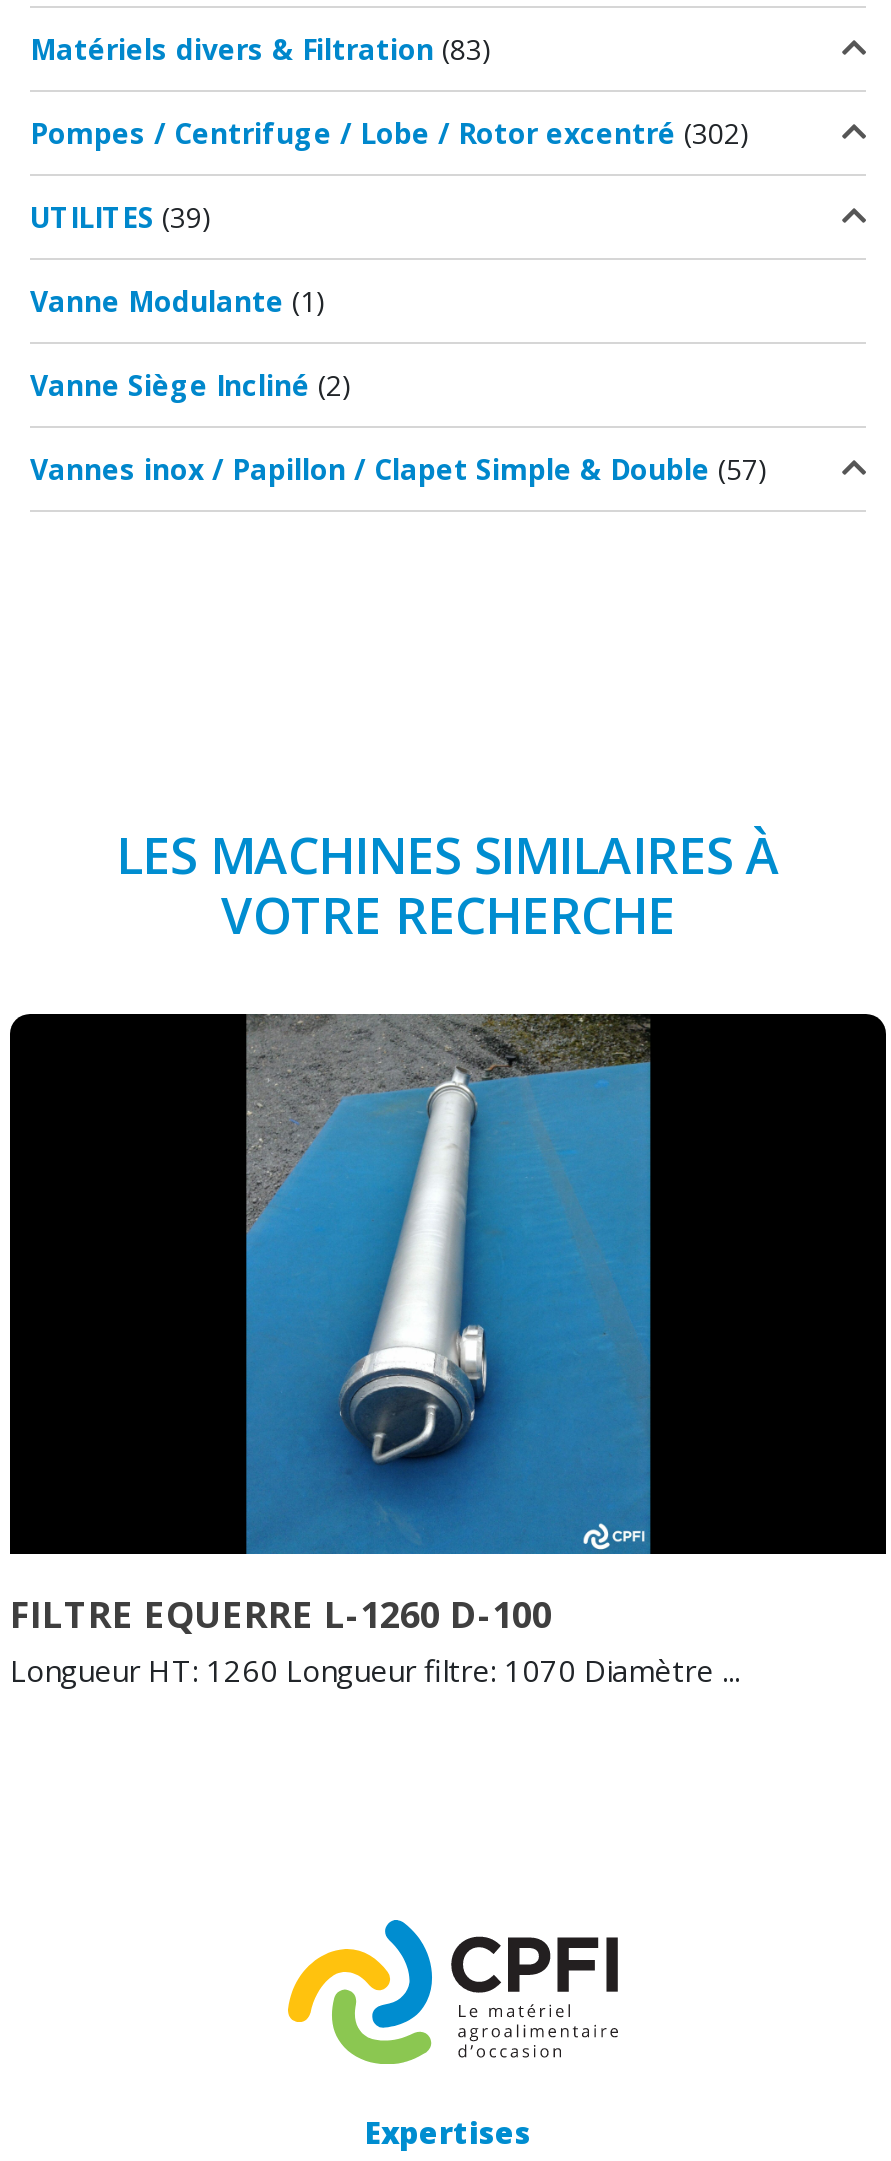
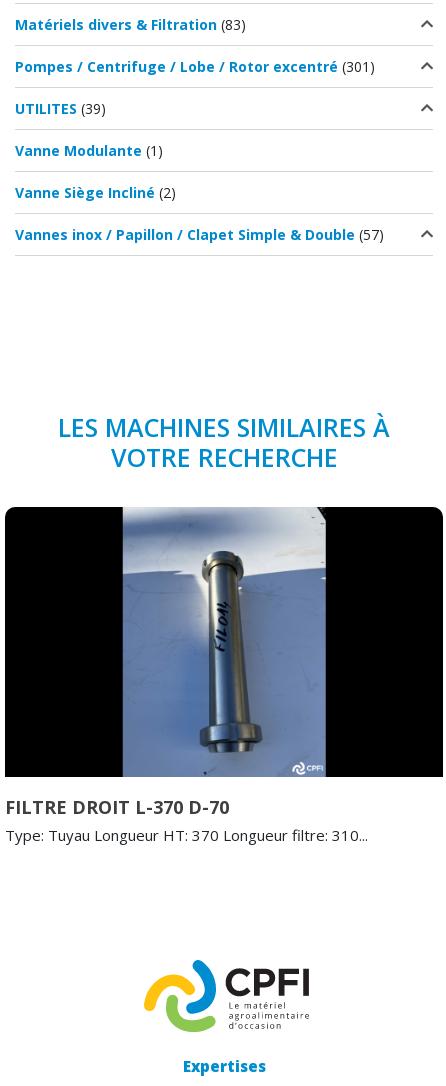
[30,114,750,152] Pompes / Centrifuge / Lobe / Rotor excentré (302) -> [15,57,375,76] Pompes / Centrifuge / Lobe / Rotor excentré (301)
[10,1012,740,1690] [image] | FILTRE EQUERRE L-1260 D-100 | Longueur HT: 1260 Longueur filtre: 1070 Diamètre ... -> [5,507,368,845] [image] | FILTRE DROIT L-370 D-70 | Type: Tuyau Longueur HT: 370 Longueur filtre: 310...

